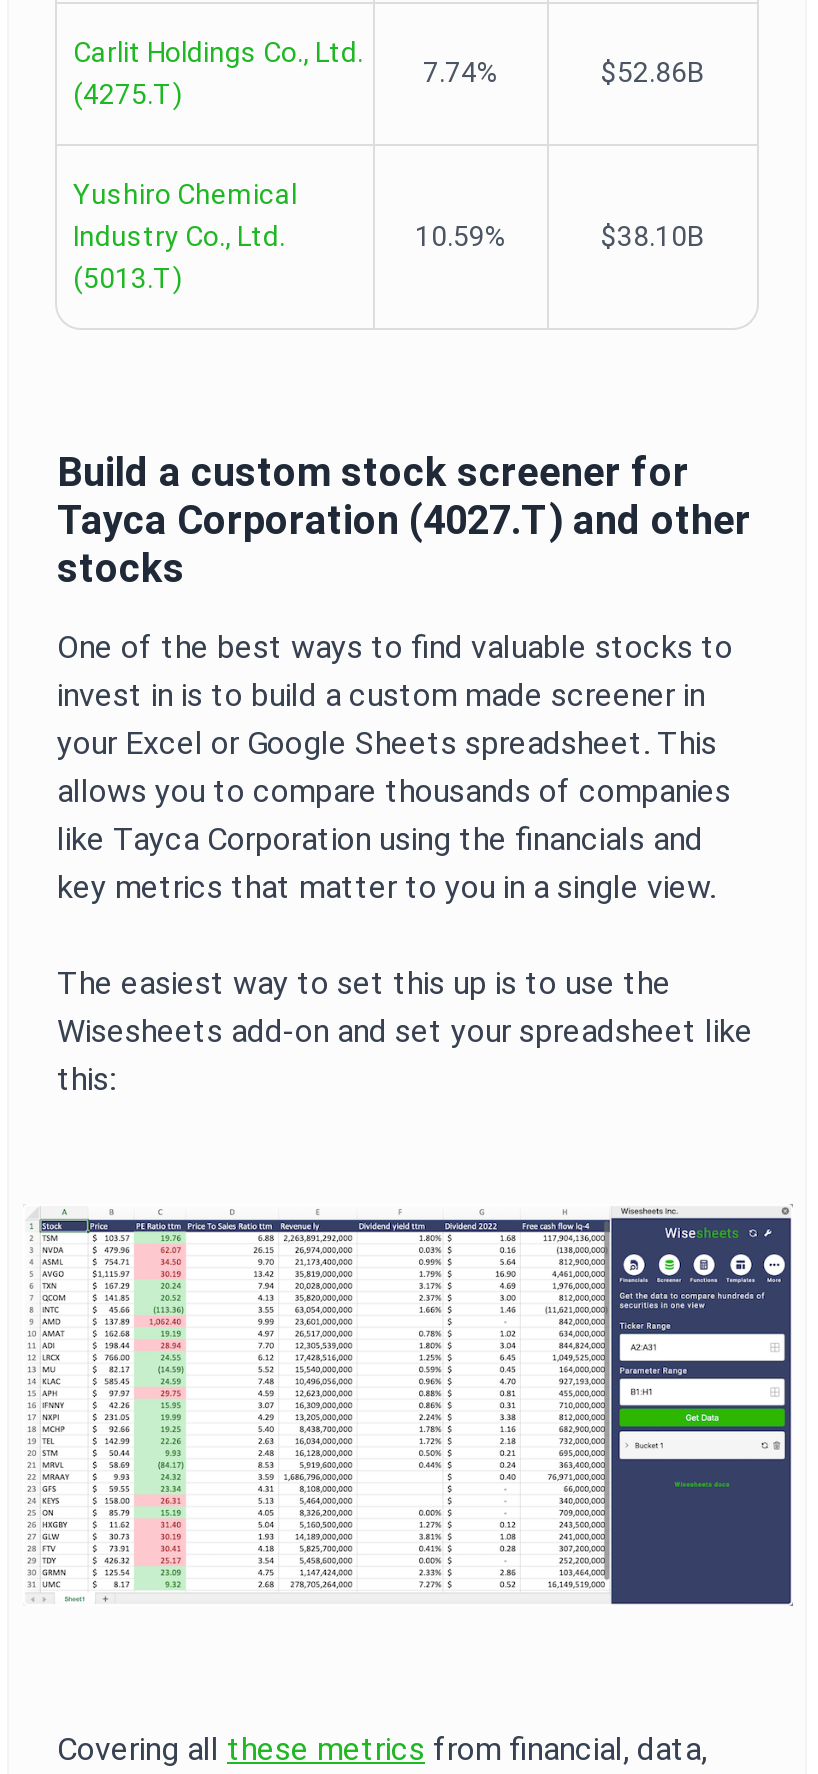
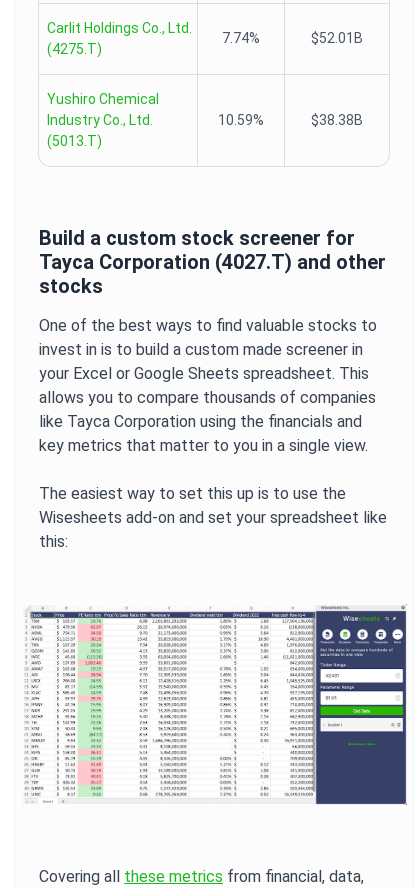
[601,56,705,88] $52.86B -> [311,30,363,46] $52.01B
[601,220,705,252] $38.10B -> [311,112,363,128] $38.38B

